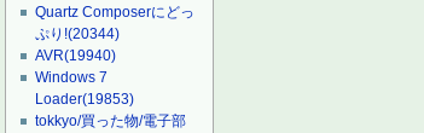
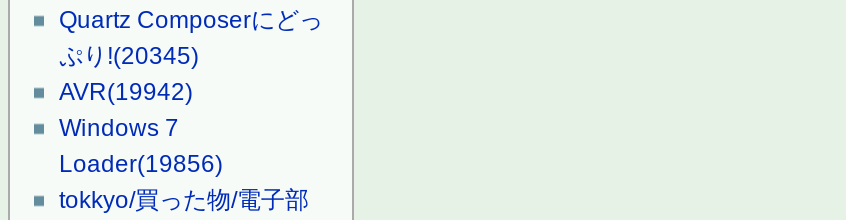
[36,26,120,43] ぷり! (20344) -> [59,42,199,70] ぷり! (20345)
[36,47,116,64] AVR(19940) -> [59,78,193,106] AVR(19942)
[36,91,135,108] Loader(19853) -> [59,150,223,178] Loader(19856)

